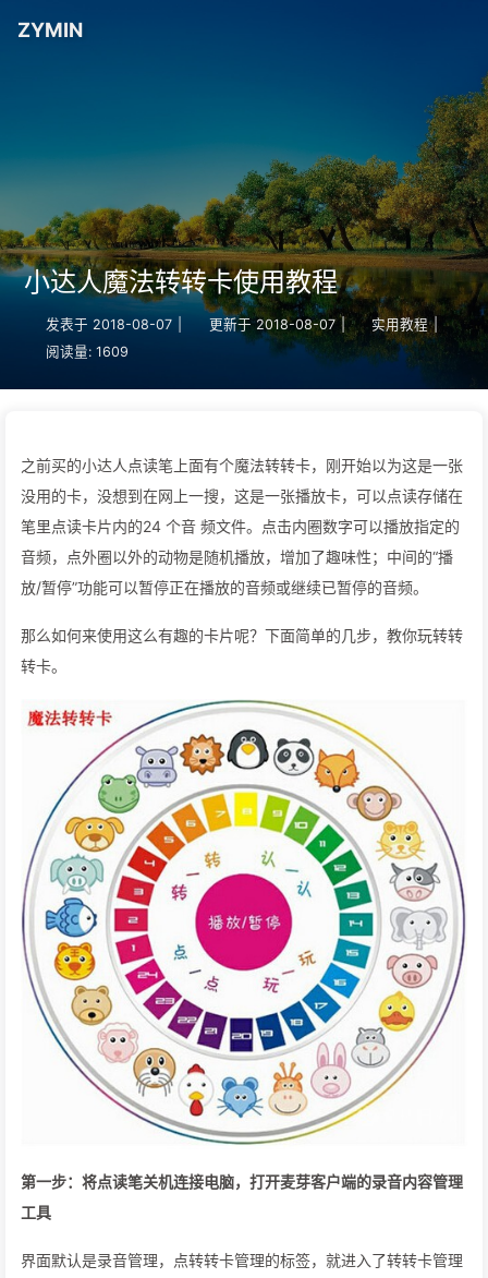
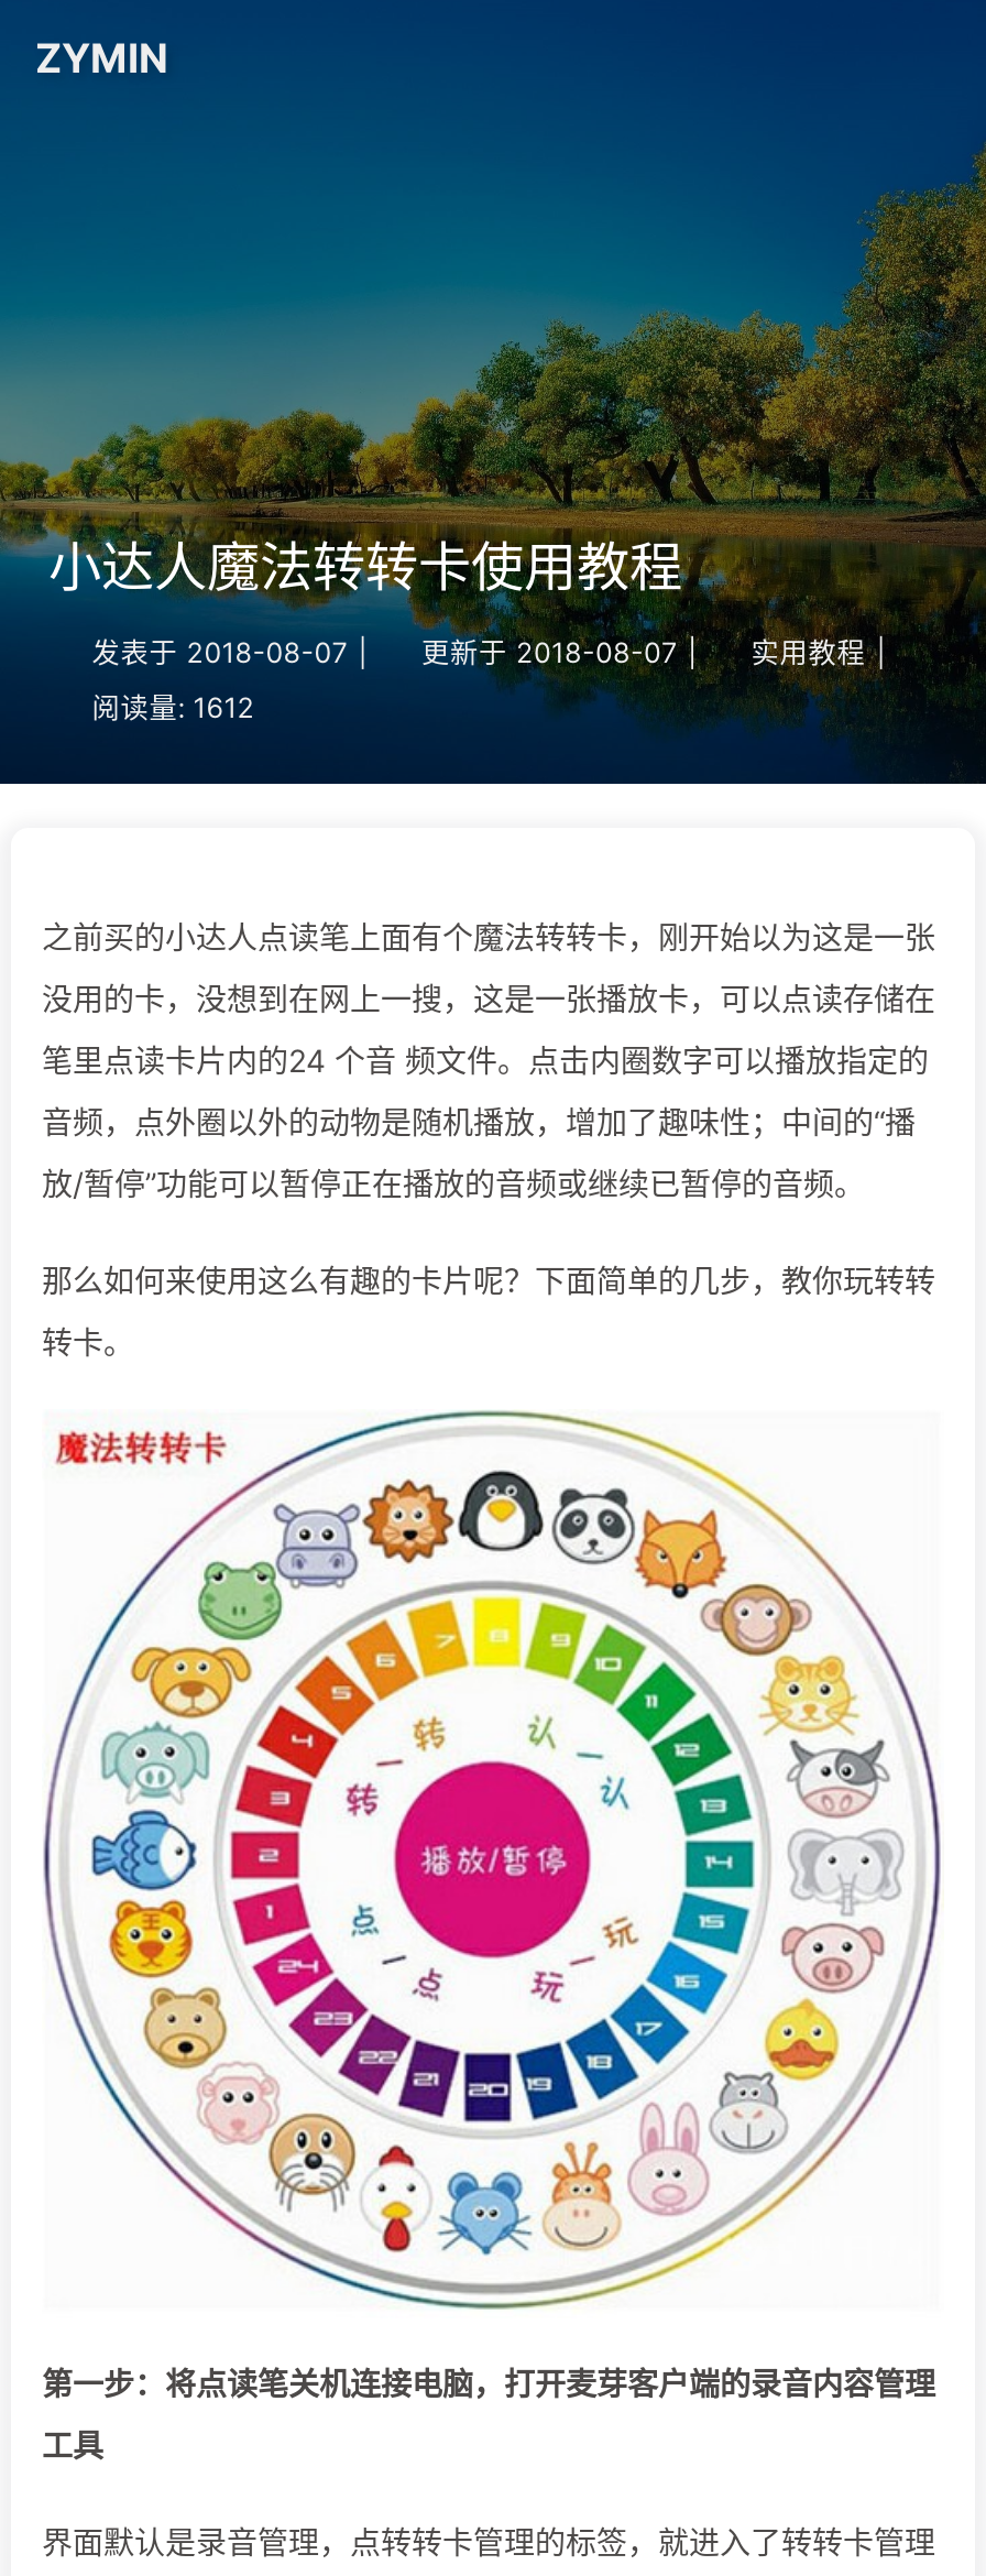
[46,343,128,360] 阅读量: 1609 -> [92,691,255,724] 阅读量: 1612

